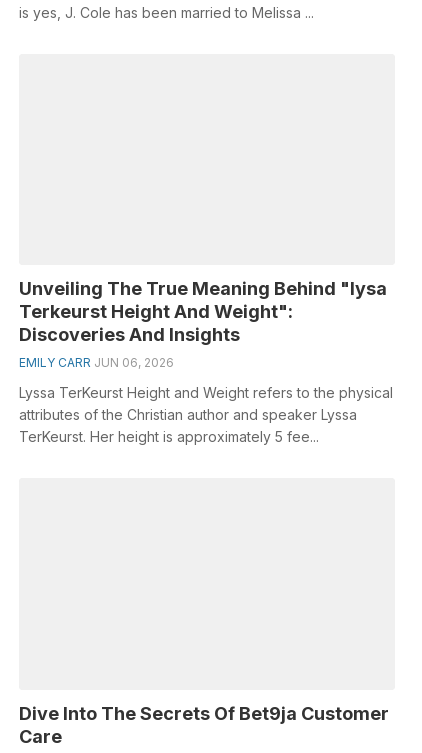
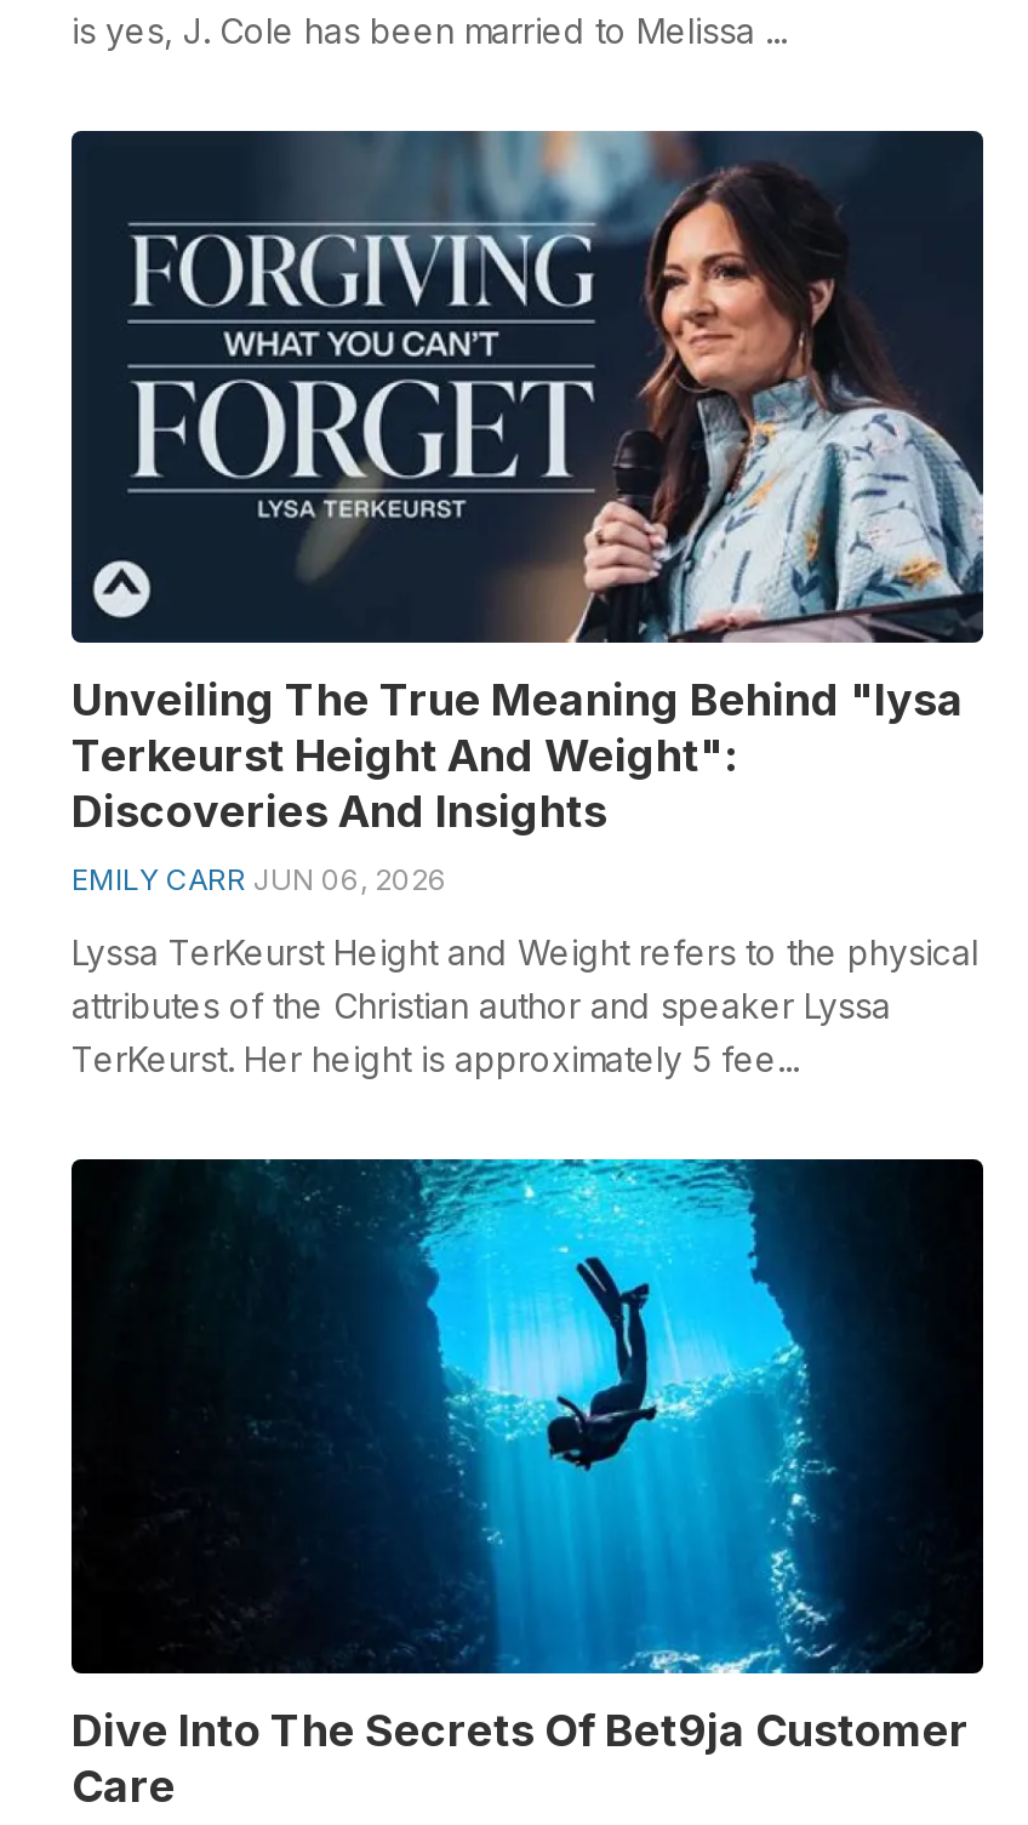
none -> [69,129,986,645] [image]
none -> [69,1157,986,1676] [image]

